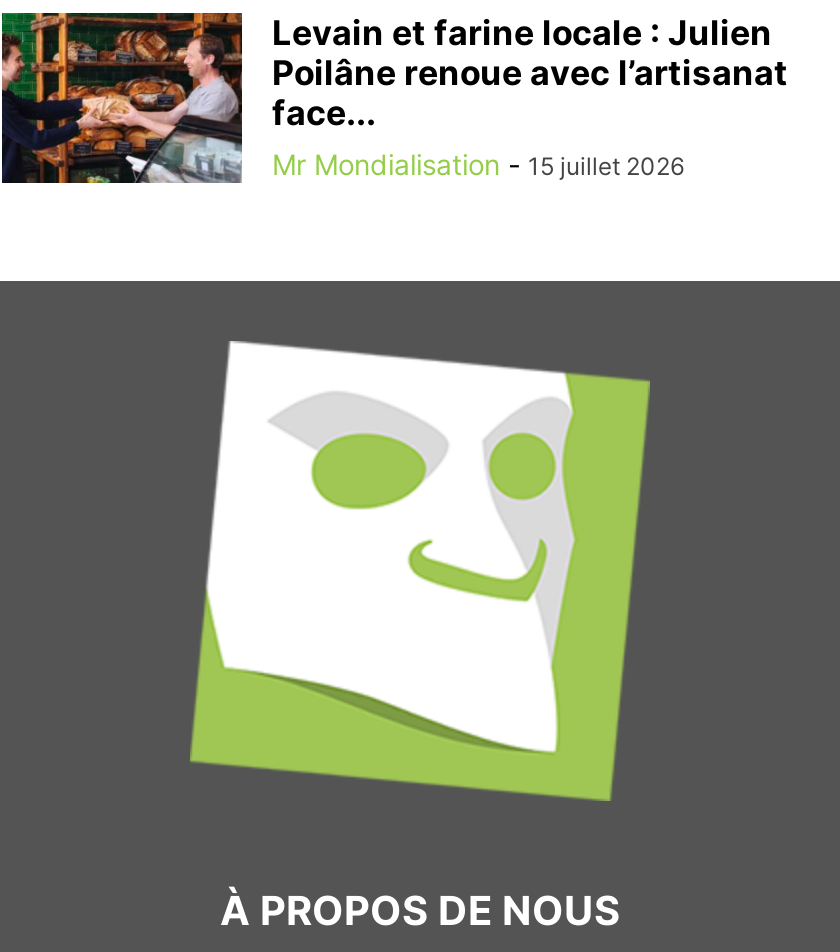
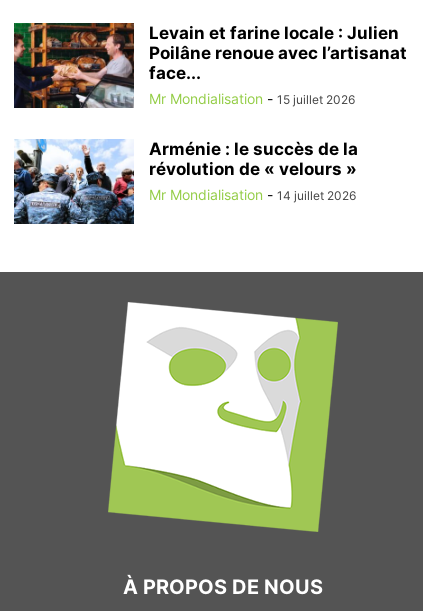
none -> [13,138,358,225] [image] | Arménie : le succès de la | révolution de « velours » | Mr Mondialisation - 14 juillet 2026

